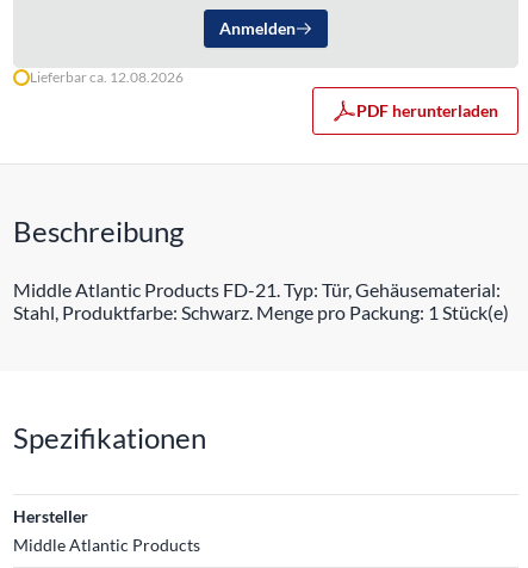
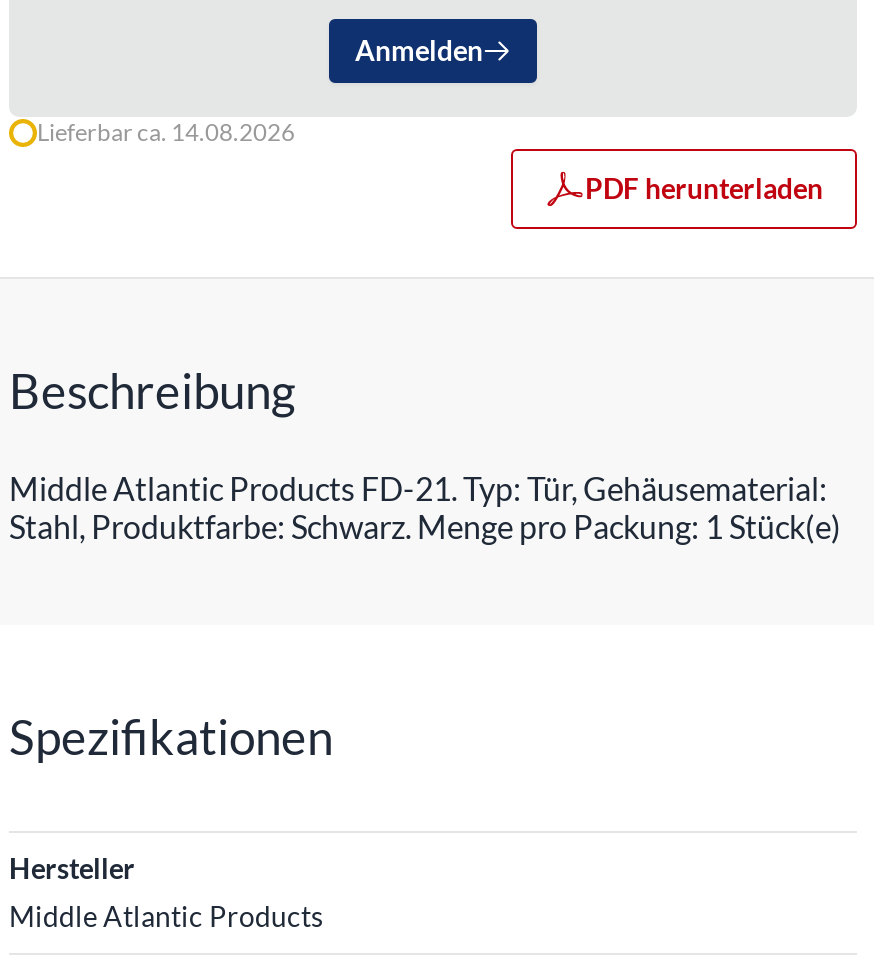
[30,68,184,86] Lieferbar ca. 12.08.2026 -> [37,117,295,147] Lieferbar ca. 14.08.2026

